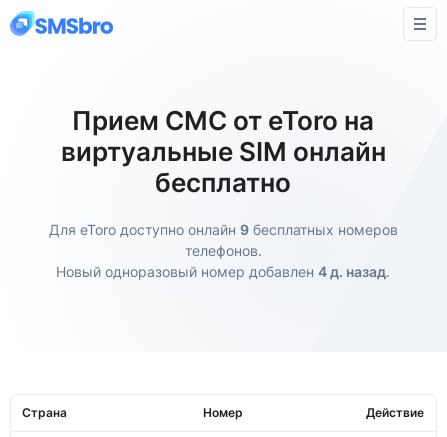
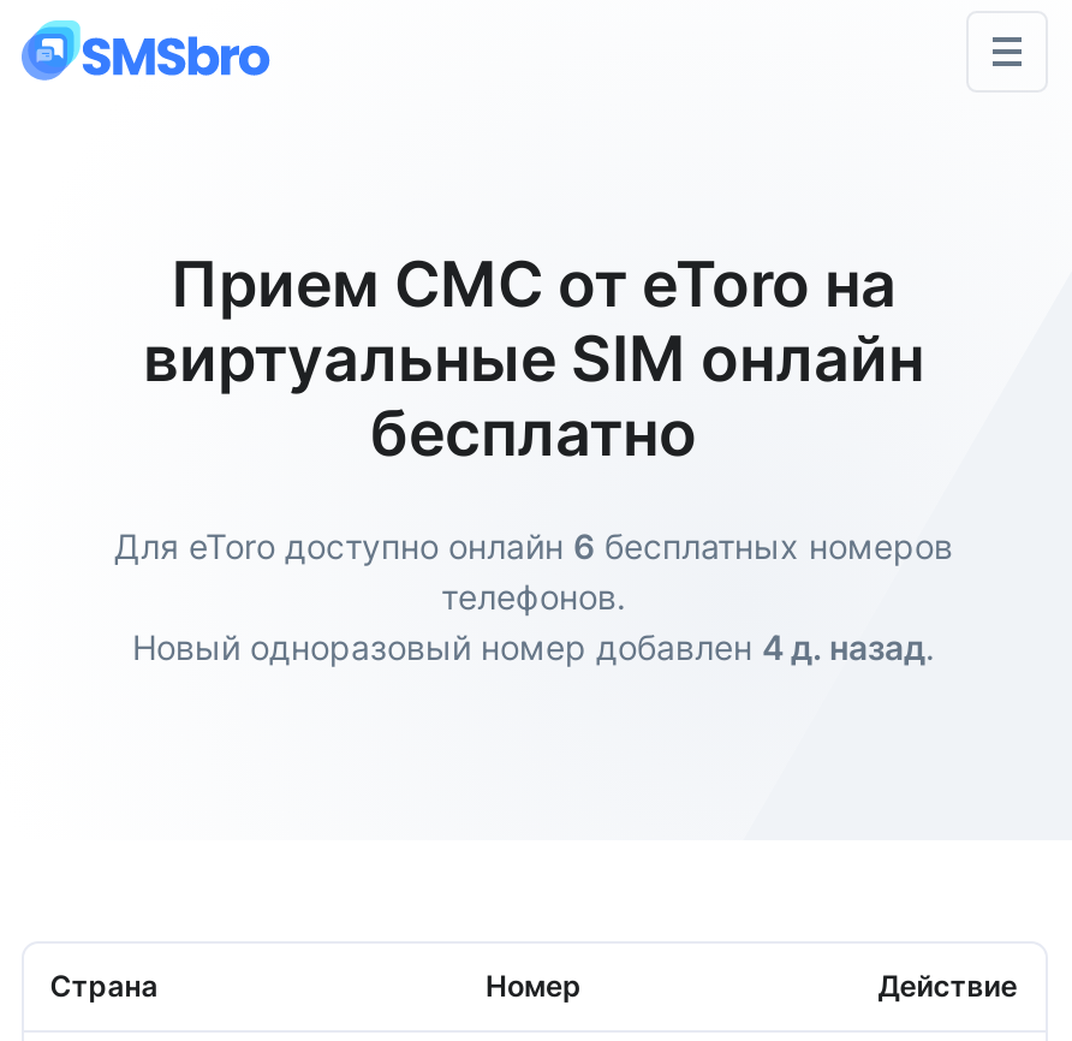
[48,221,397,238] Для eToro доступно онлайн 9 бесплатных номеров -> [114,525,953,566] Для eToro доступно онлайн 6 бесплатных номеров

